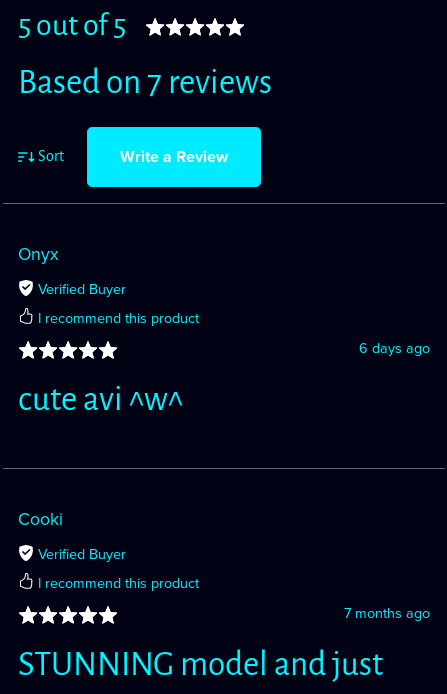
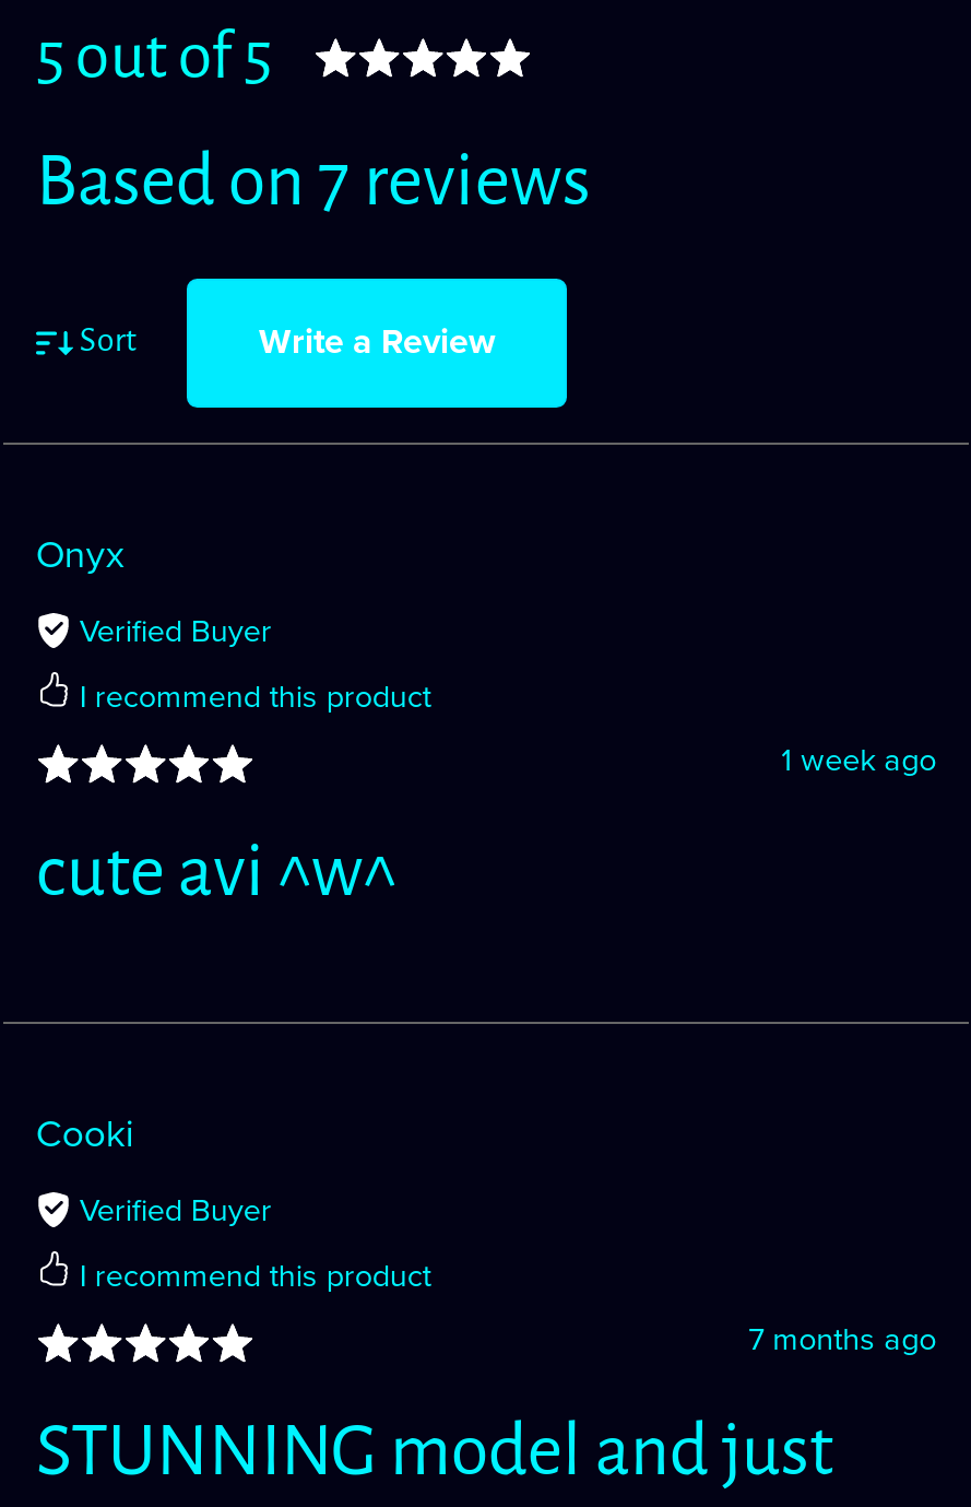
[359,340,430,357] 6 days ago -> [781,742,936,779] 1 week ago

